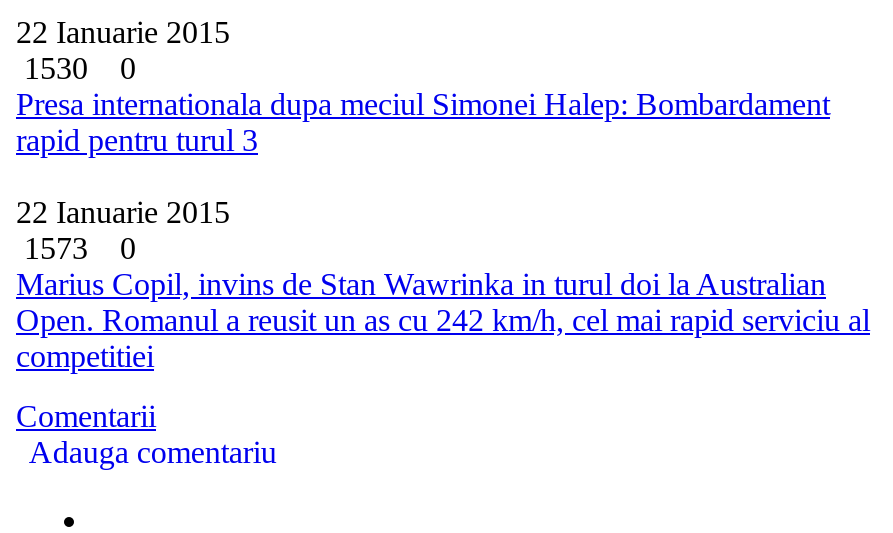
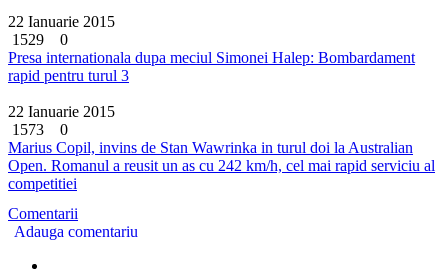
[16,51,136,85] 1530 0 -> [8,31,68,48] 1529 0

